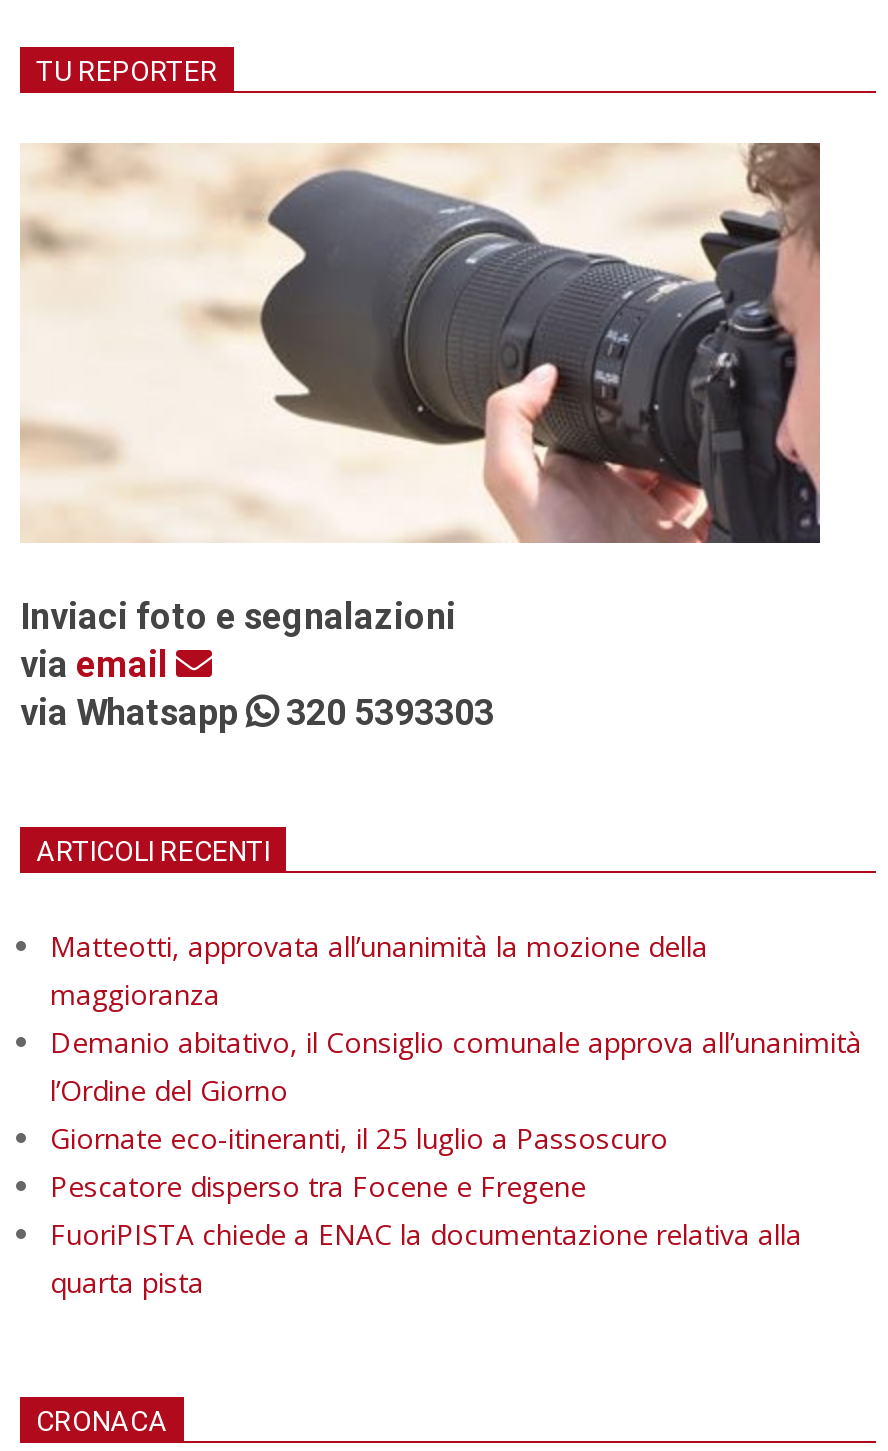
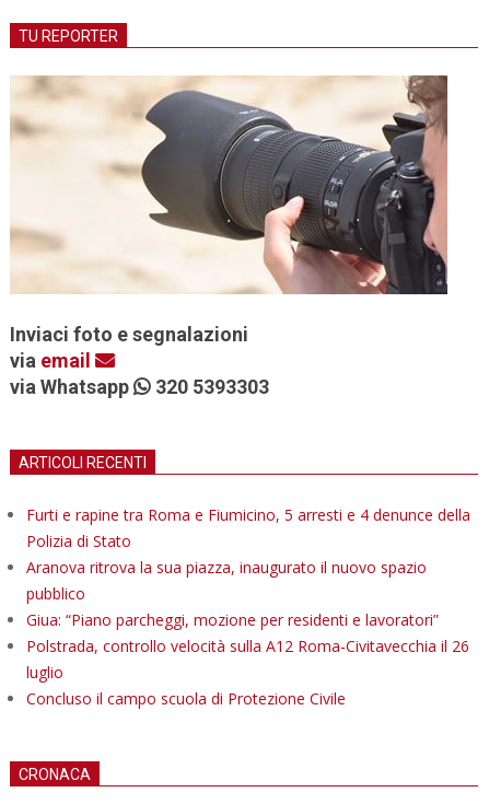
[50,928,862,1302] Matteotti, approvata all’unanimità la mozione della | maggioranza | Demanio abitativo, il Consiglio comunale approva all’unanimità | l’Ordine del Giorno | Giornate eco-itineranti, il 25 luglio a Passoscuro | Pescatore disperso tra Focene e Fregene | FuoriPISTA chiede a ENAC la documentazione relativa alla | quarta pista -> [26,505,470,709] Furti e rapine tra Roma e Fiumicino, 5 arresti e 4 denunce della | Polizia di Stato | Aranova ritrova la sua piazza, inaugurato il nuovo spazio | pubblico | Giua: “Piano parcheggi, mozione per residenti e lavoratori” | Polstrada, controllo velocità sulla A12 Roma-Civitavecchia il 26 | luglio | Concluso il campo scuola di Protezione Civile

